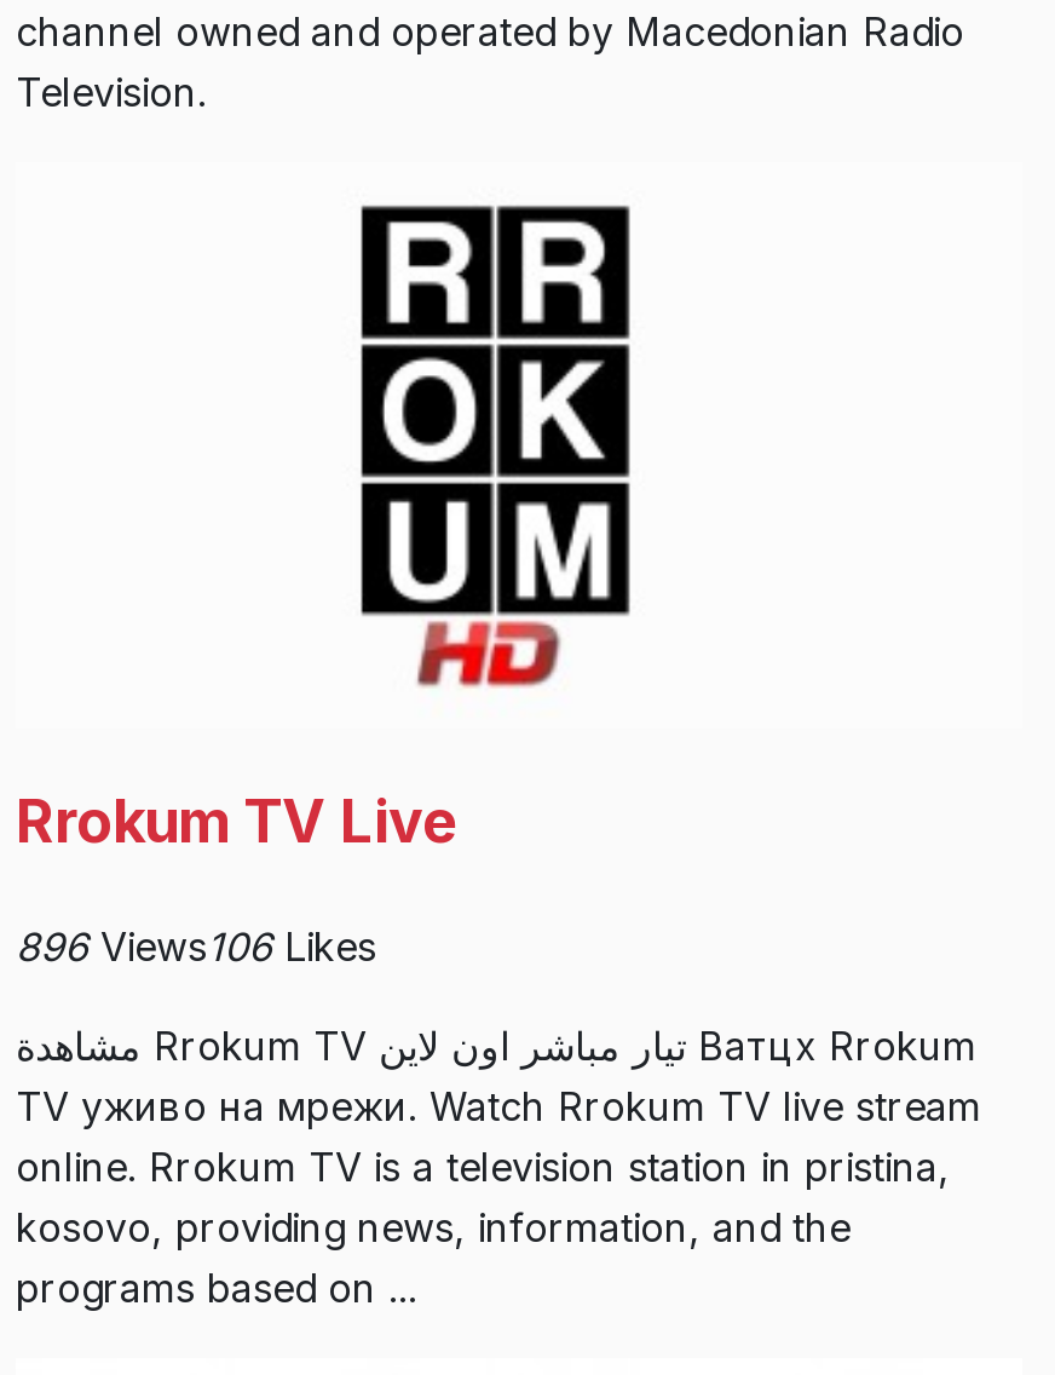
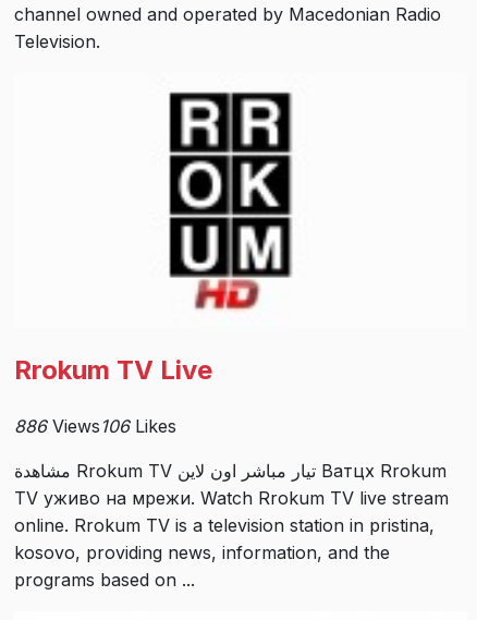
[16,921,376,970] 896 Views 106 Likes -> [14,415,176,436] 886 Views 106 Likes

